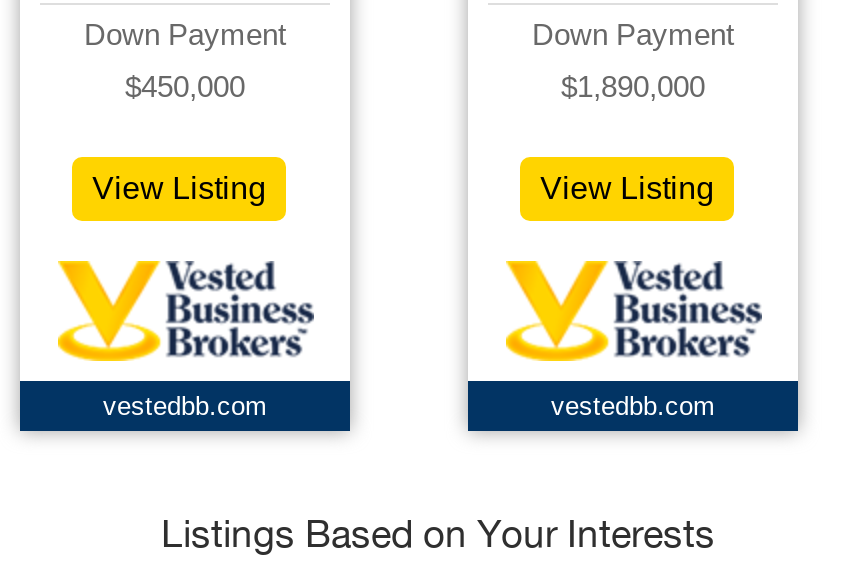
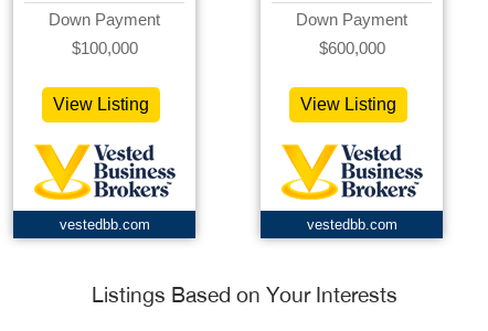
[125,69,245,103] $450,000 -> [71,39,137,57] $100,000
[561,69,705,103] $1,890,000 -> [319,39,385,57] $600,000

